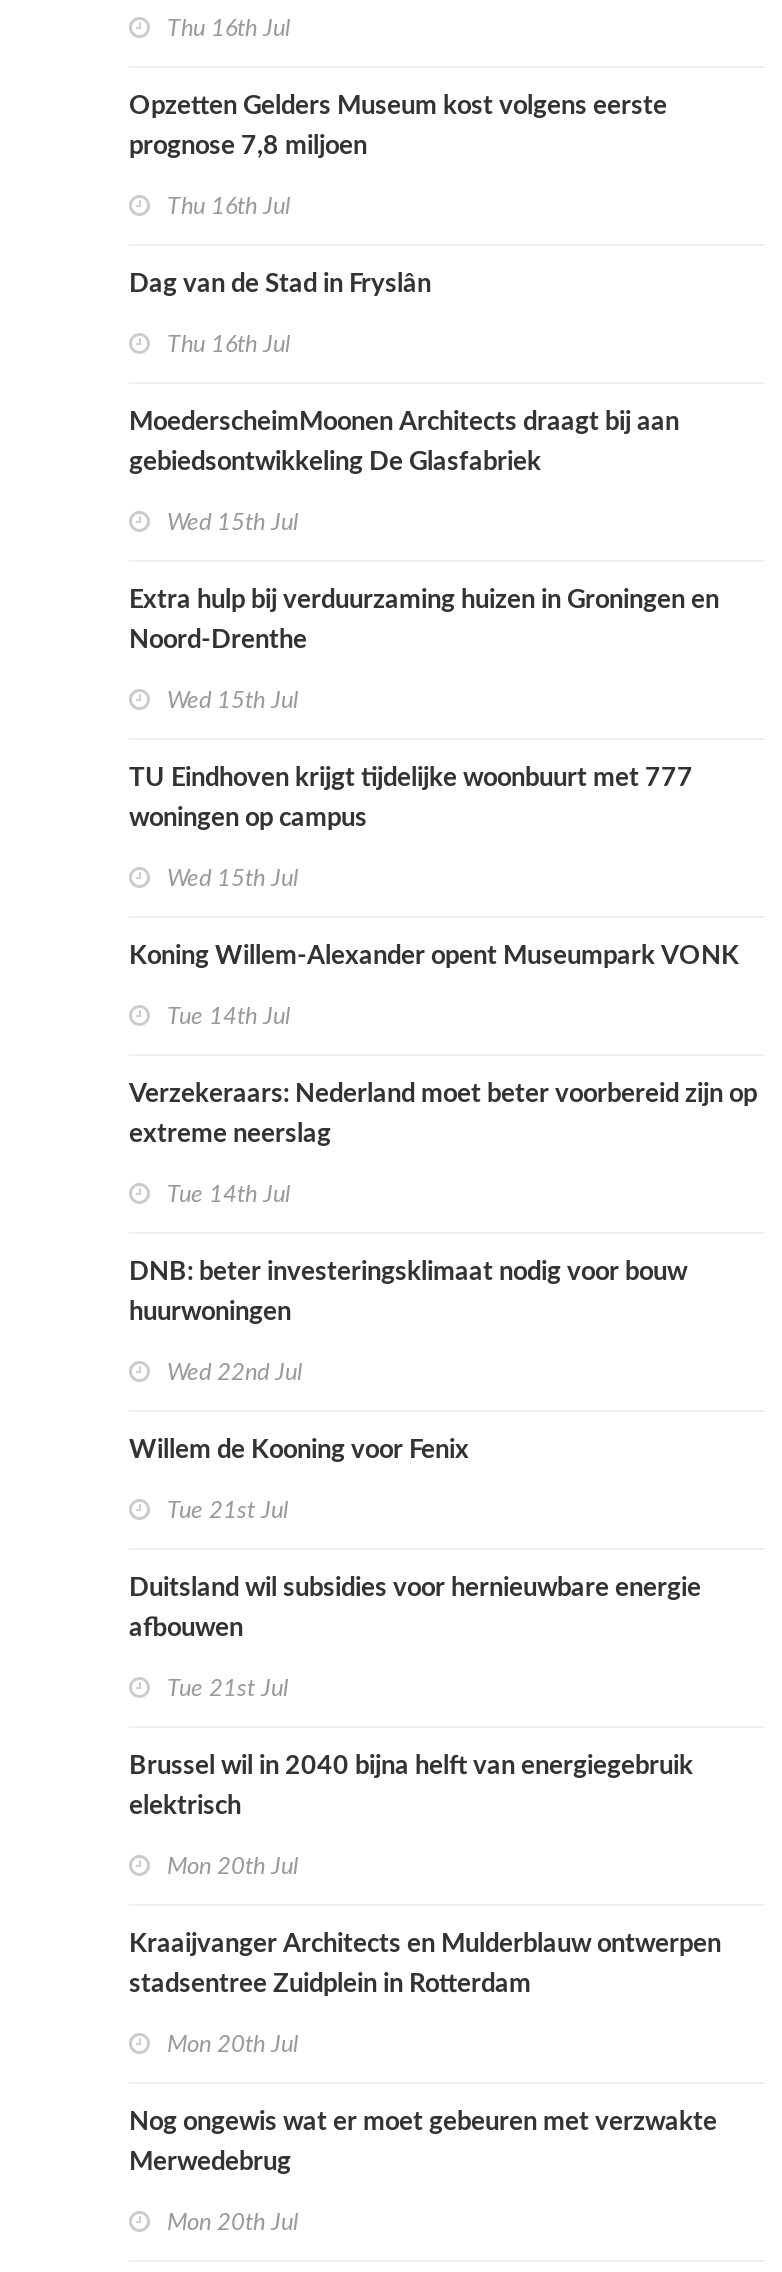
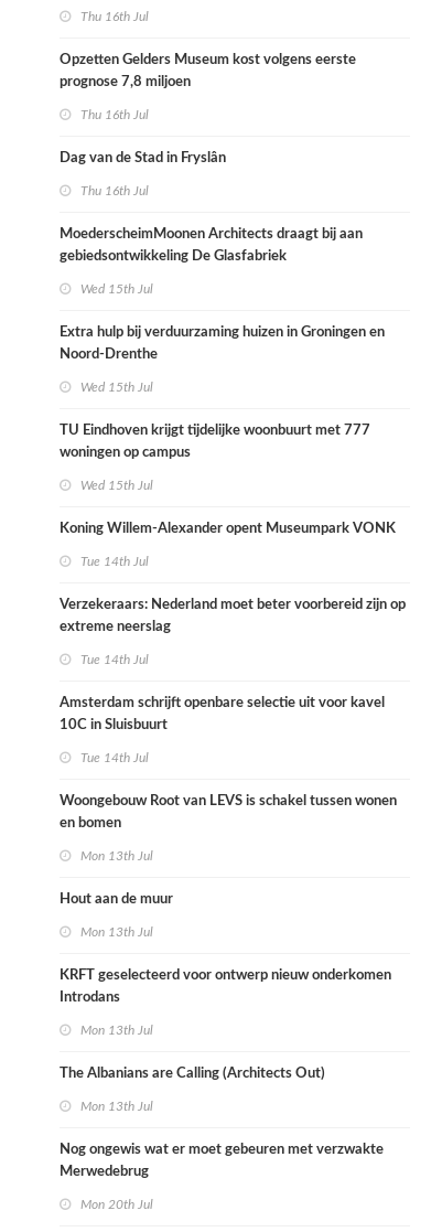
[129,1260,721,2056] DNB: beter investeringsklimaat nodig voor bouw | huurwoningen | Wed 22nd Jul | Willem de Kooning voor Fenix | Tue 21st Jul | Duitsland wil subsidies voor hernieuwbare energie | afbouwen | Tue 21st Jul | Brussel wil in 2040 bijna helft van energiegebruik | elektrisch | Mon 20th Jul | Kraaijvanger Architects en Mulderblauw ontwerpen | stadsentree Zuidplein in Rotterdam | Mon 20th Jul -> [60,696,397,1113] Amsterdam schrijft openbare selectie uit voor kavel | 10C in Sluisbuurt | Tue 14th Jul | Woongebouw Root van LEVS is schakel tussen wonen | en bomen | Mon 13th Jul | Hout aan de muur | Mon 13th Jul | KRFT geselecteerd voor ontwerp nieuw onderkomen | Introdans | Mon 13th Jul | The Albanians are Calling (Architects Out) | Mon 13th Jul

